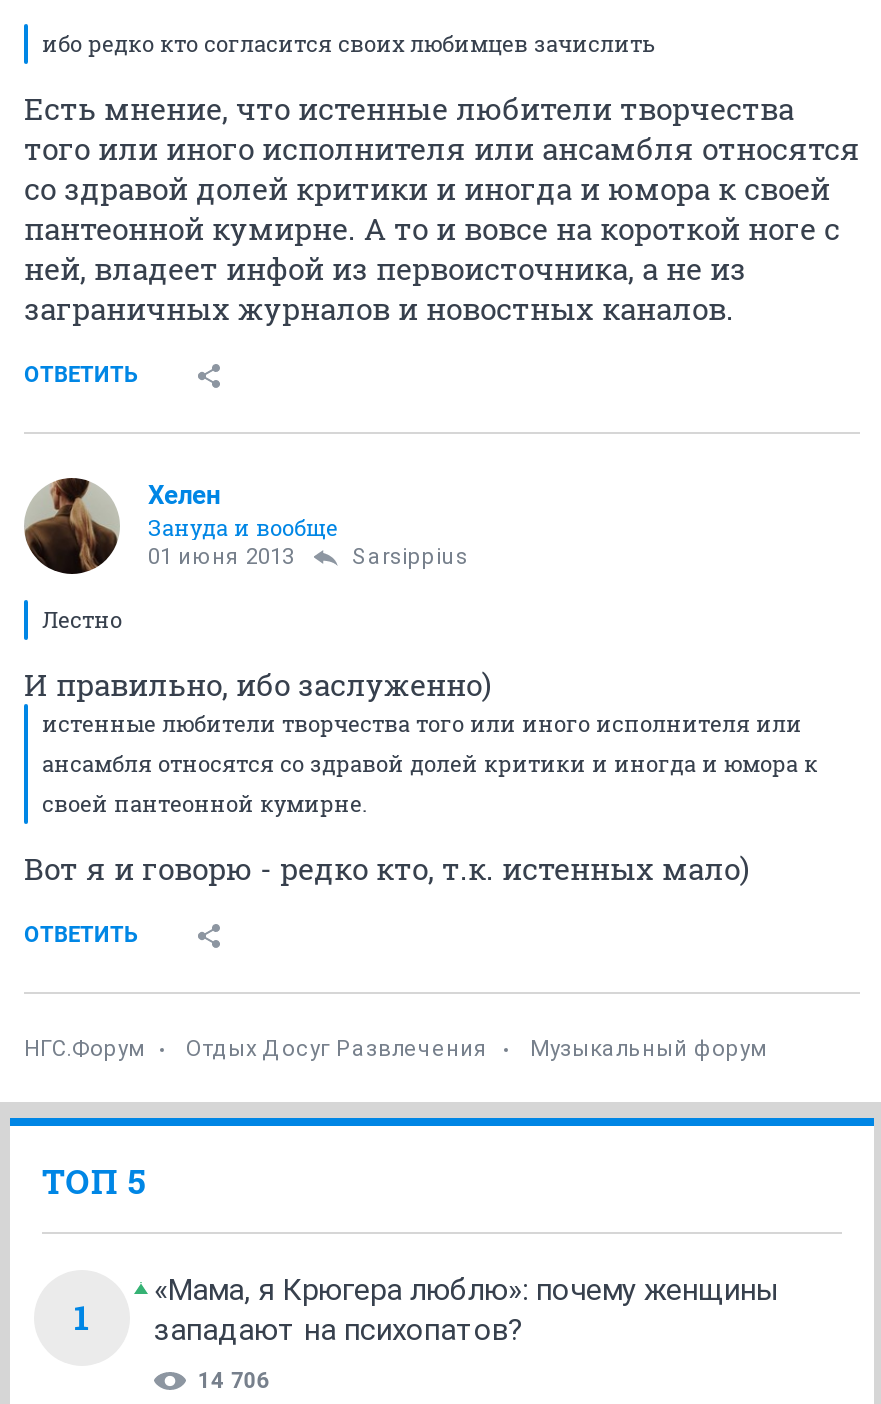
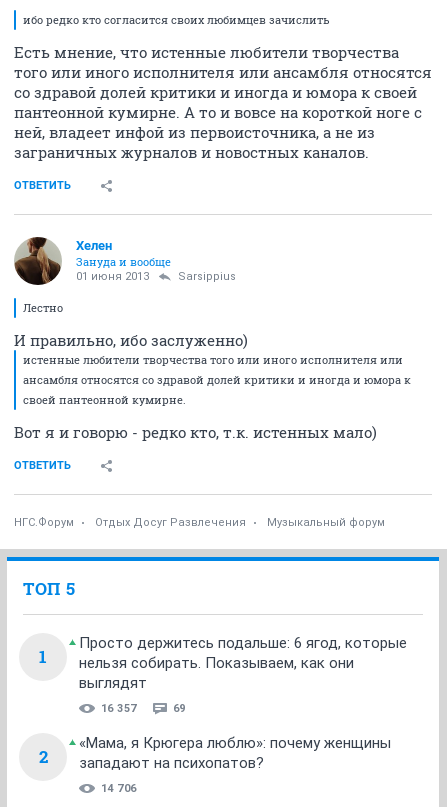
none -> [38,634,407,768] Просто держитесь подальше: 6 ягод, которые | нельзя собирать. Показываем, как они | выглядят | 16 357 | 69 | 2

